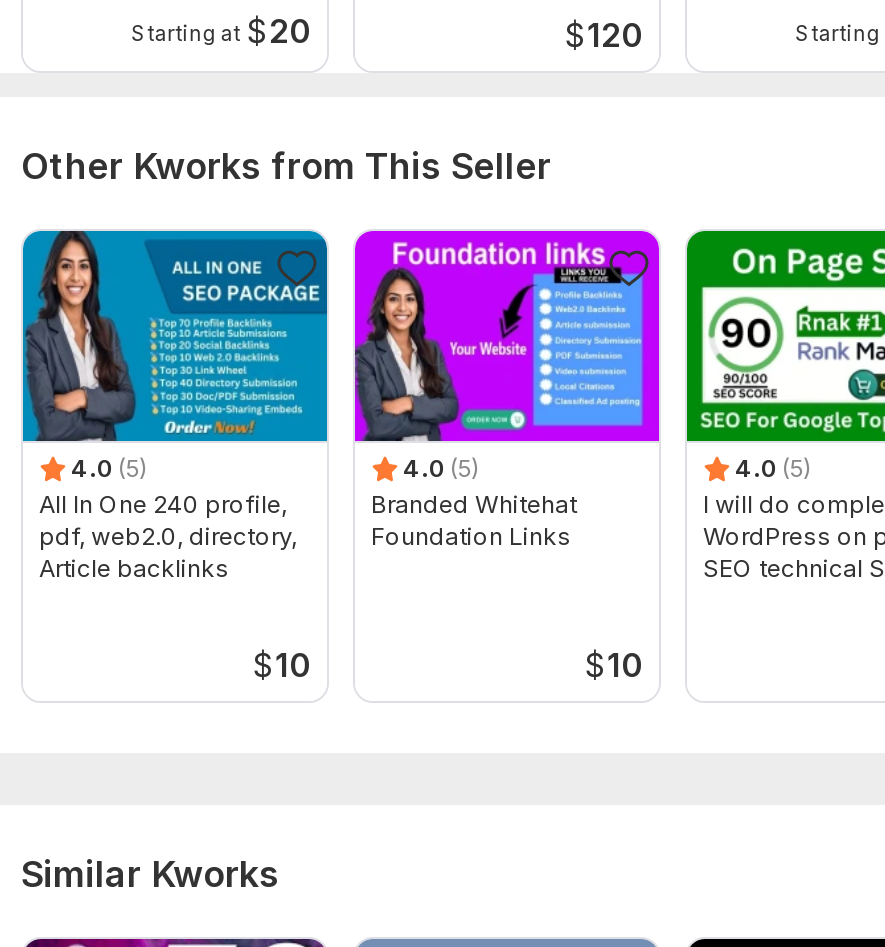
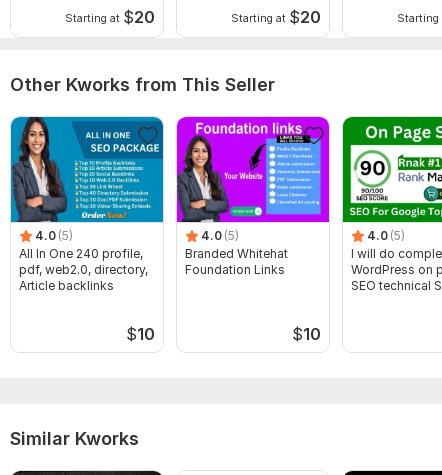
[565,14,643,54] $120 -> [231,7,321,27] Starting at $20

